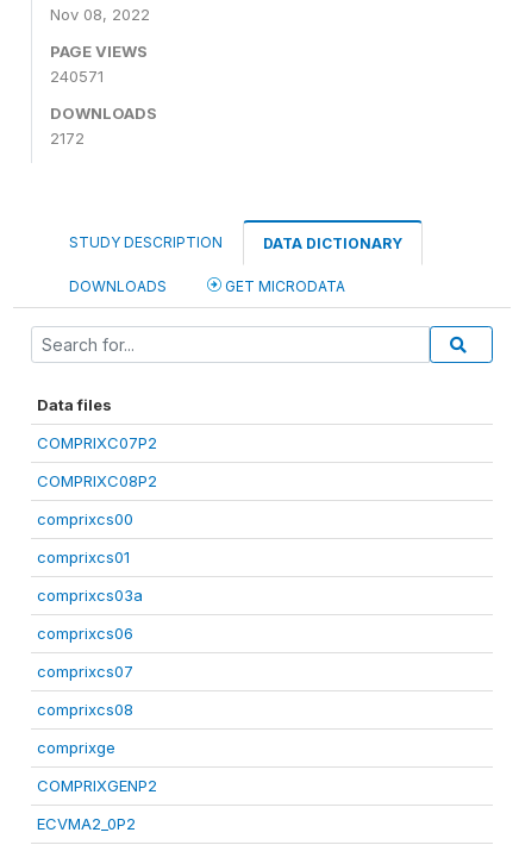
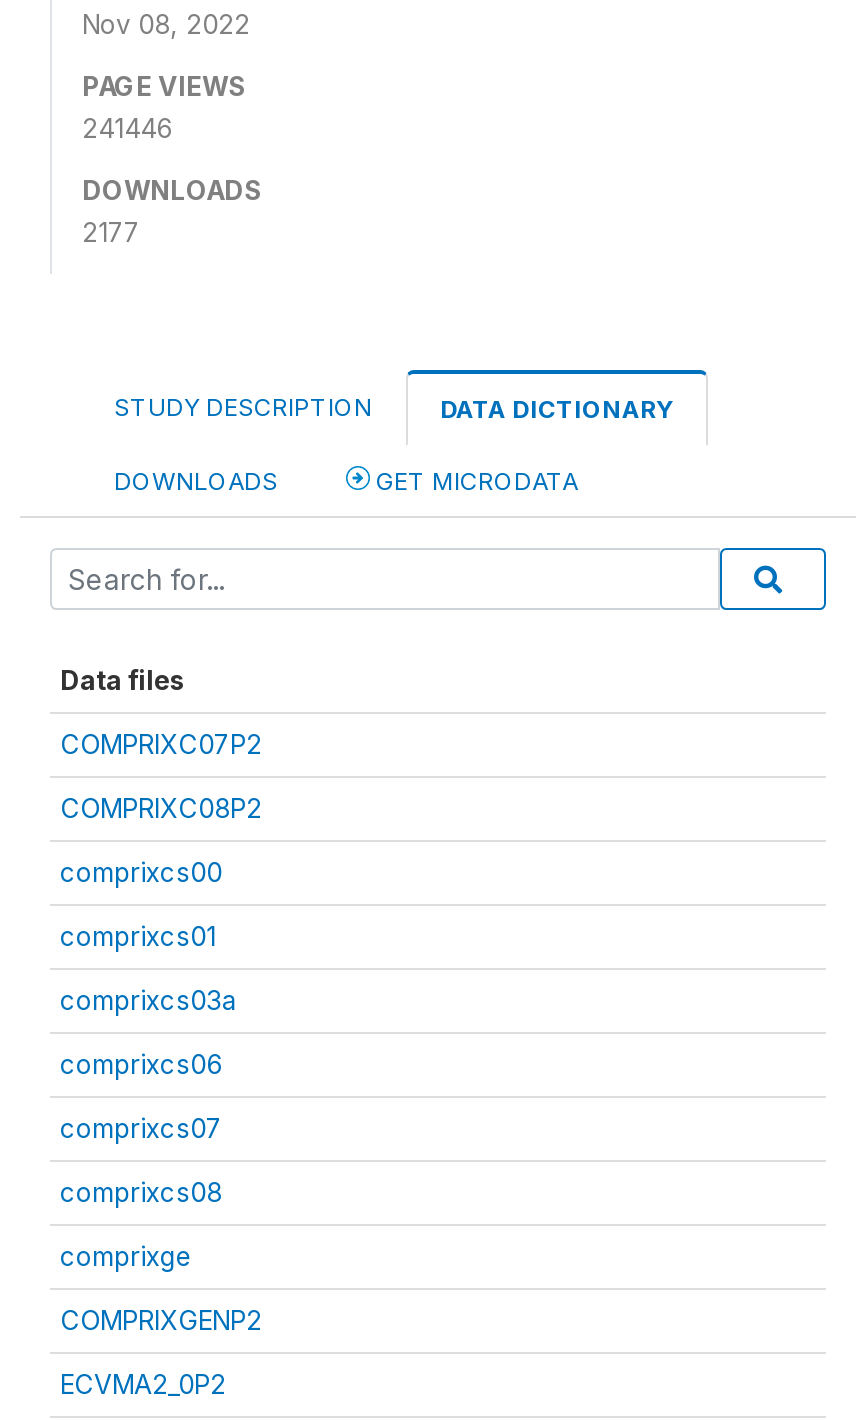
[50,67,104,86] 240571 -> [82,112,172,144] 241446
[50,129,85,148] 2172 -> [82,216,140,248] 2177

